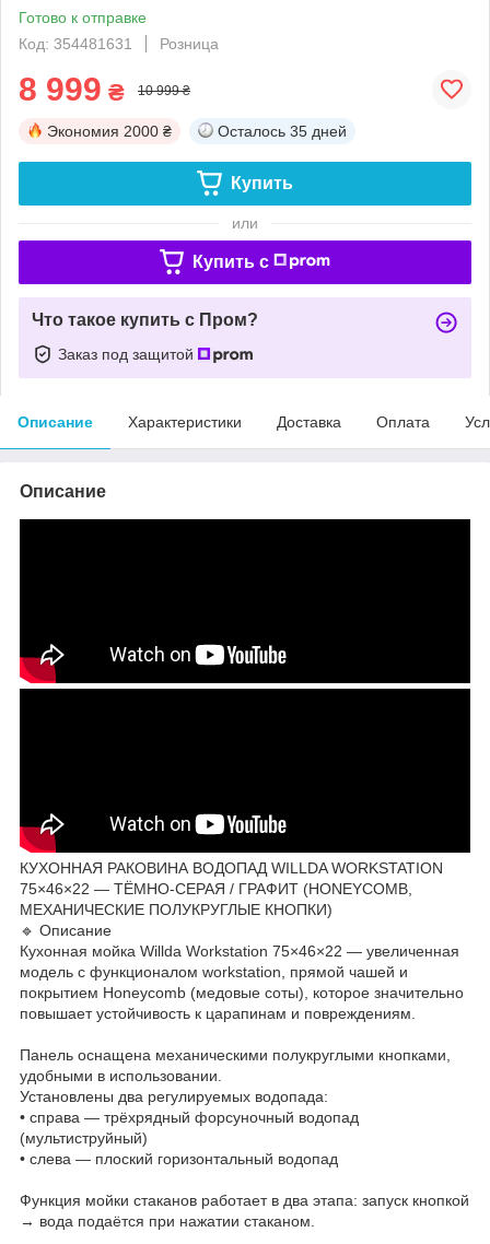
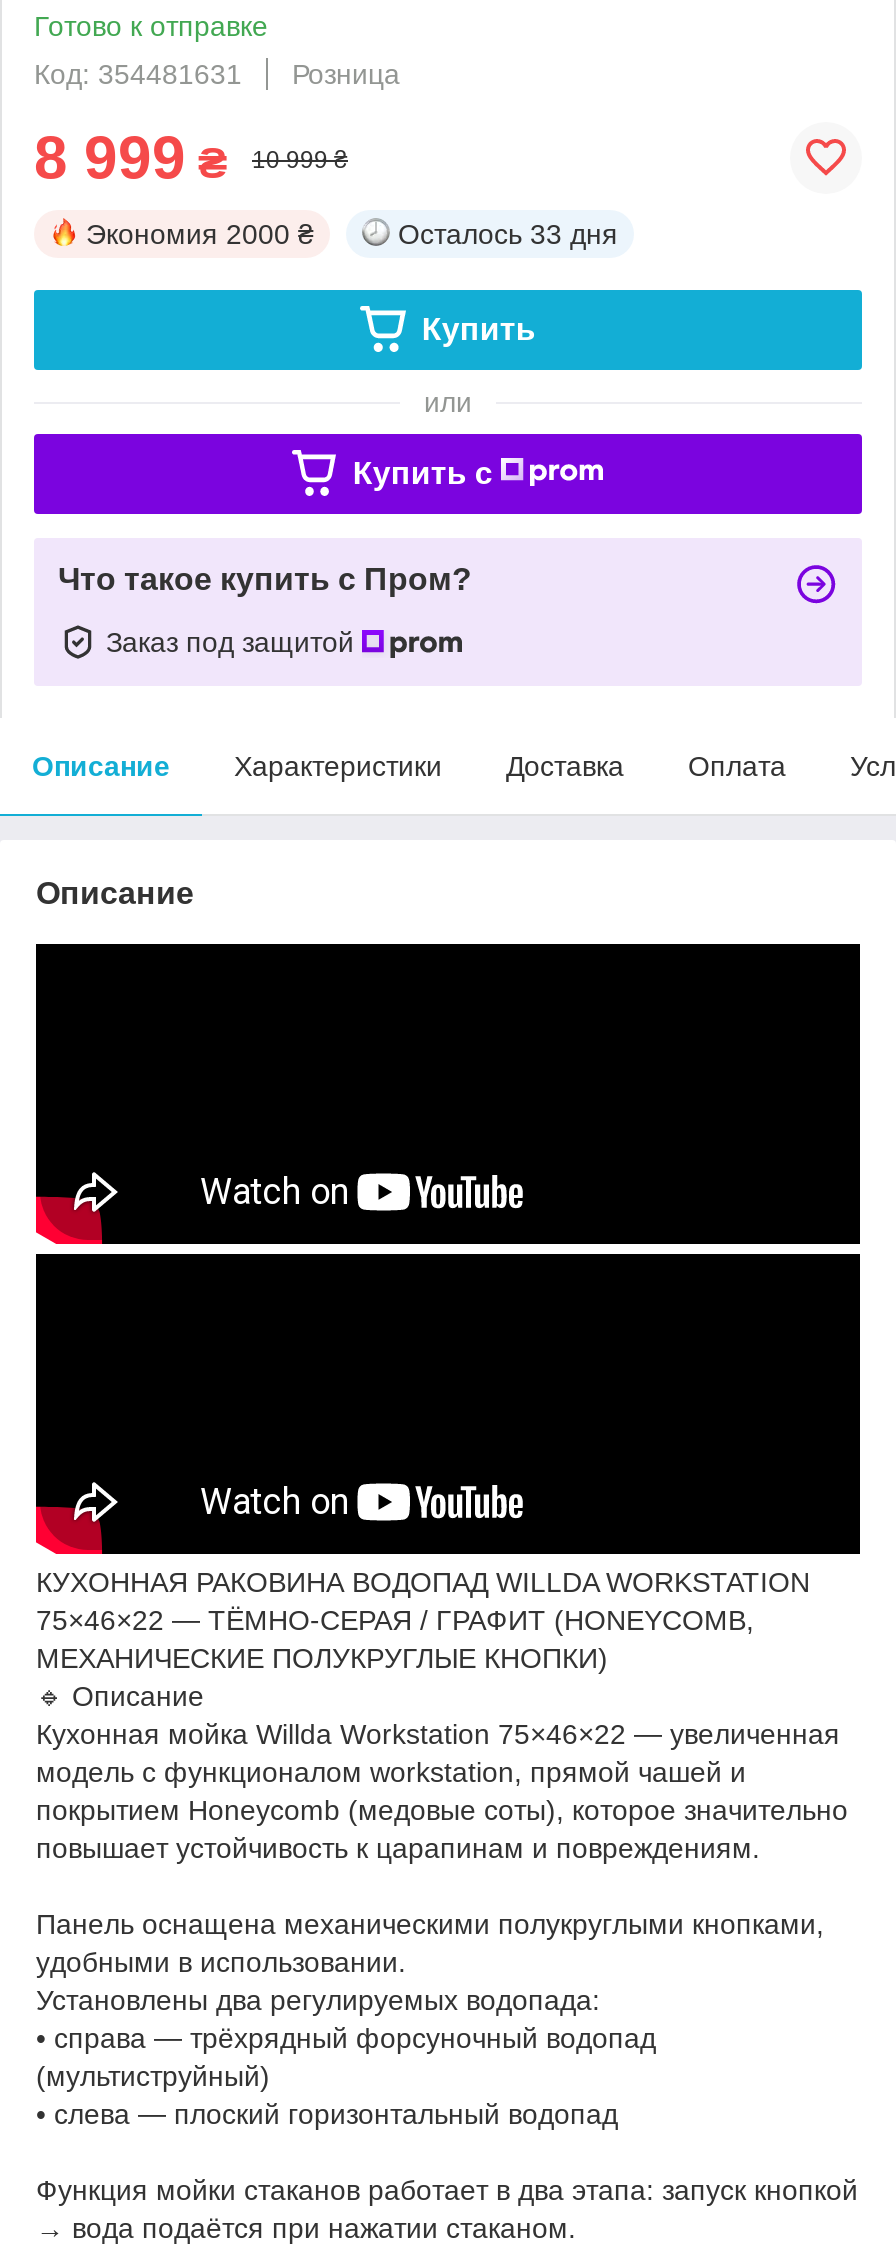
[218,122,347,140] Осталось 35 дней -> [398,218,618,250] Осталось 33 дня

